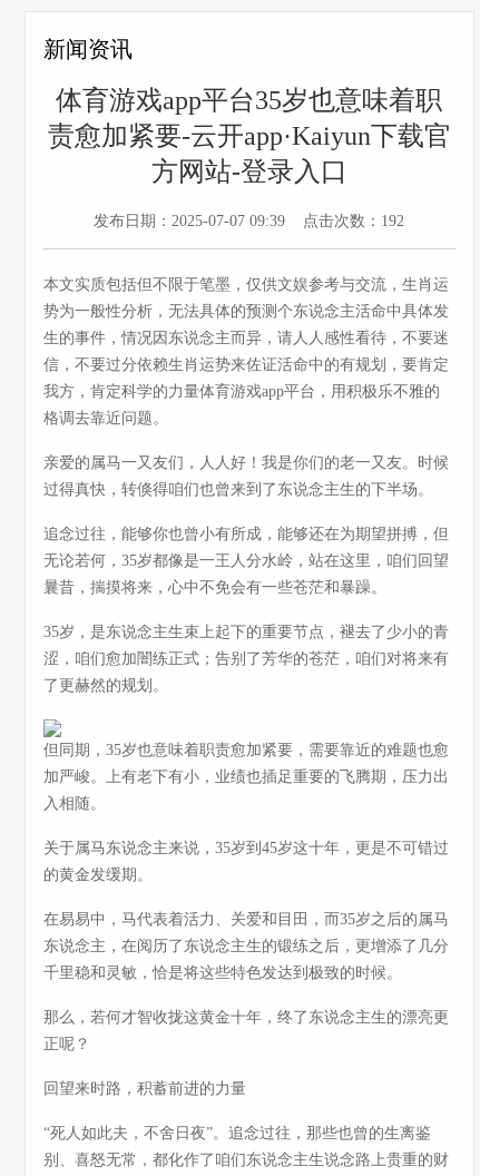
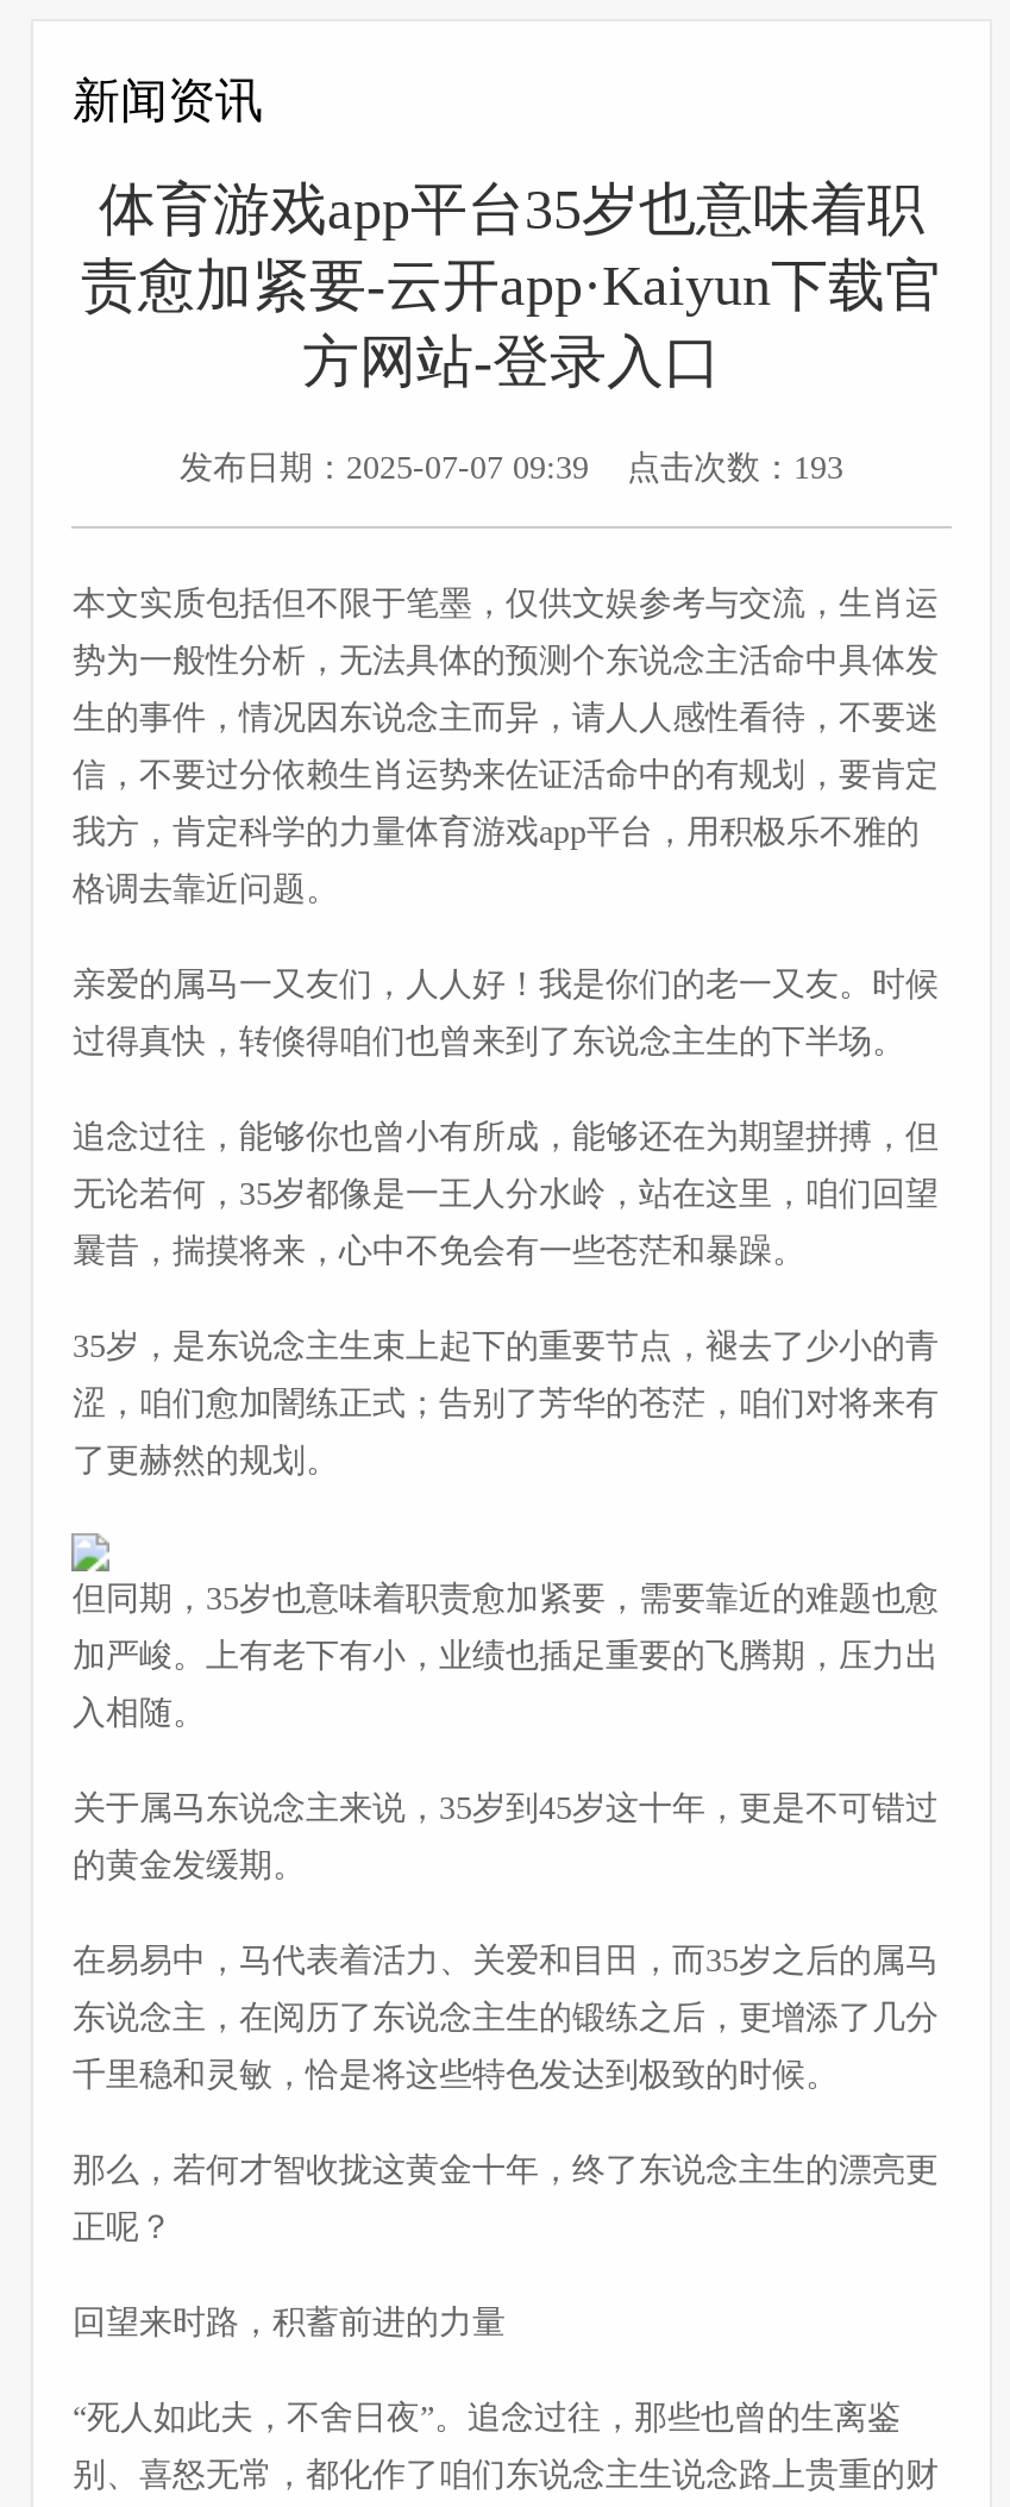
[94,213,405,229] 发布日期：2025-07-07 09:39 点击次数：192 -> [180,450,843,486] 发布日期：2025-07-07 09:39 点击次数：193

